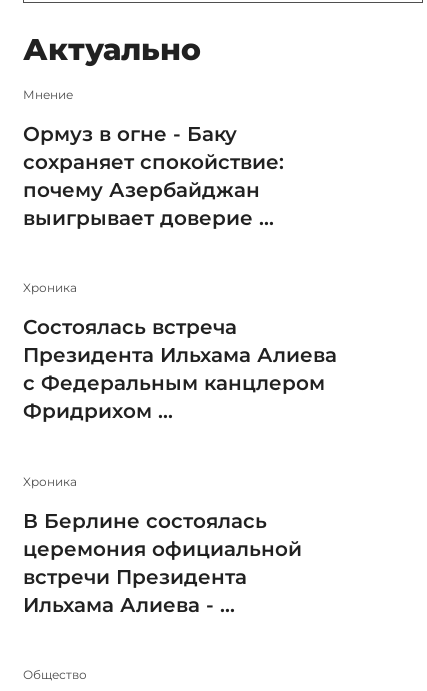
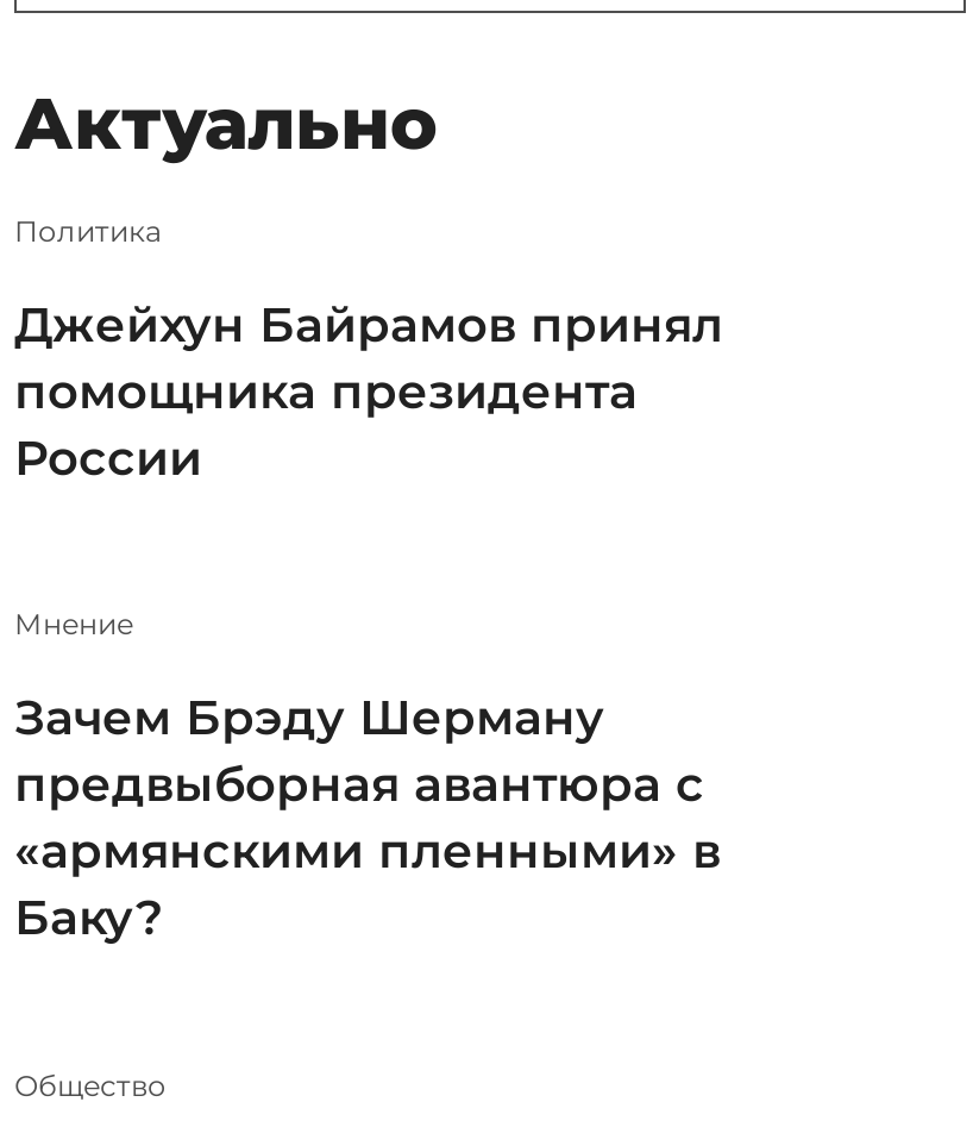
none -> [14,213,723,486] Политика | Джейхун Байрамов принял | помощника президента | России
moved [23,87,73,102] -> [14,607,133,642]: Мнение
[23,122,337,617] Ормуз в огне - Баку | сохраняет спокойствие: | почему Азербайджан | выигрывает доверие ... | Xроника | Состоялась встреча | Президента Ильхама Алиева | с Федеральным канцлером | Фридрихом ... | Xроника | В Берлине состоялась | церемония официальной | встречи Президента | Ильхама Алиева - ... -> [14,690,721,947] Зачем Брэду Шерману | предвыборная авантюра с | «армянскими пленными» в | Баку?

